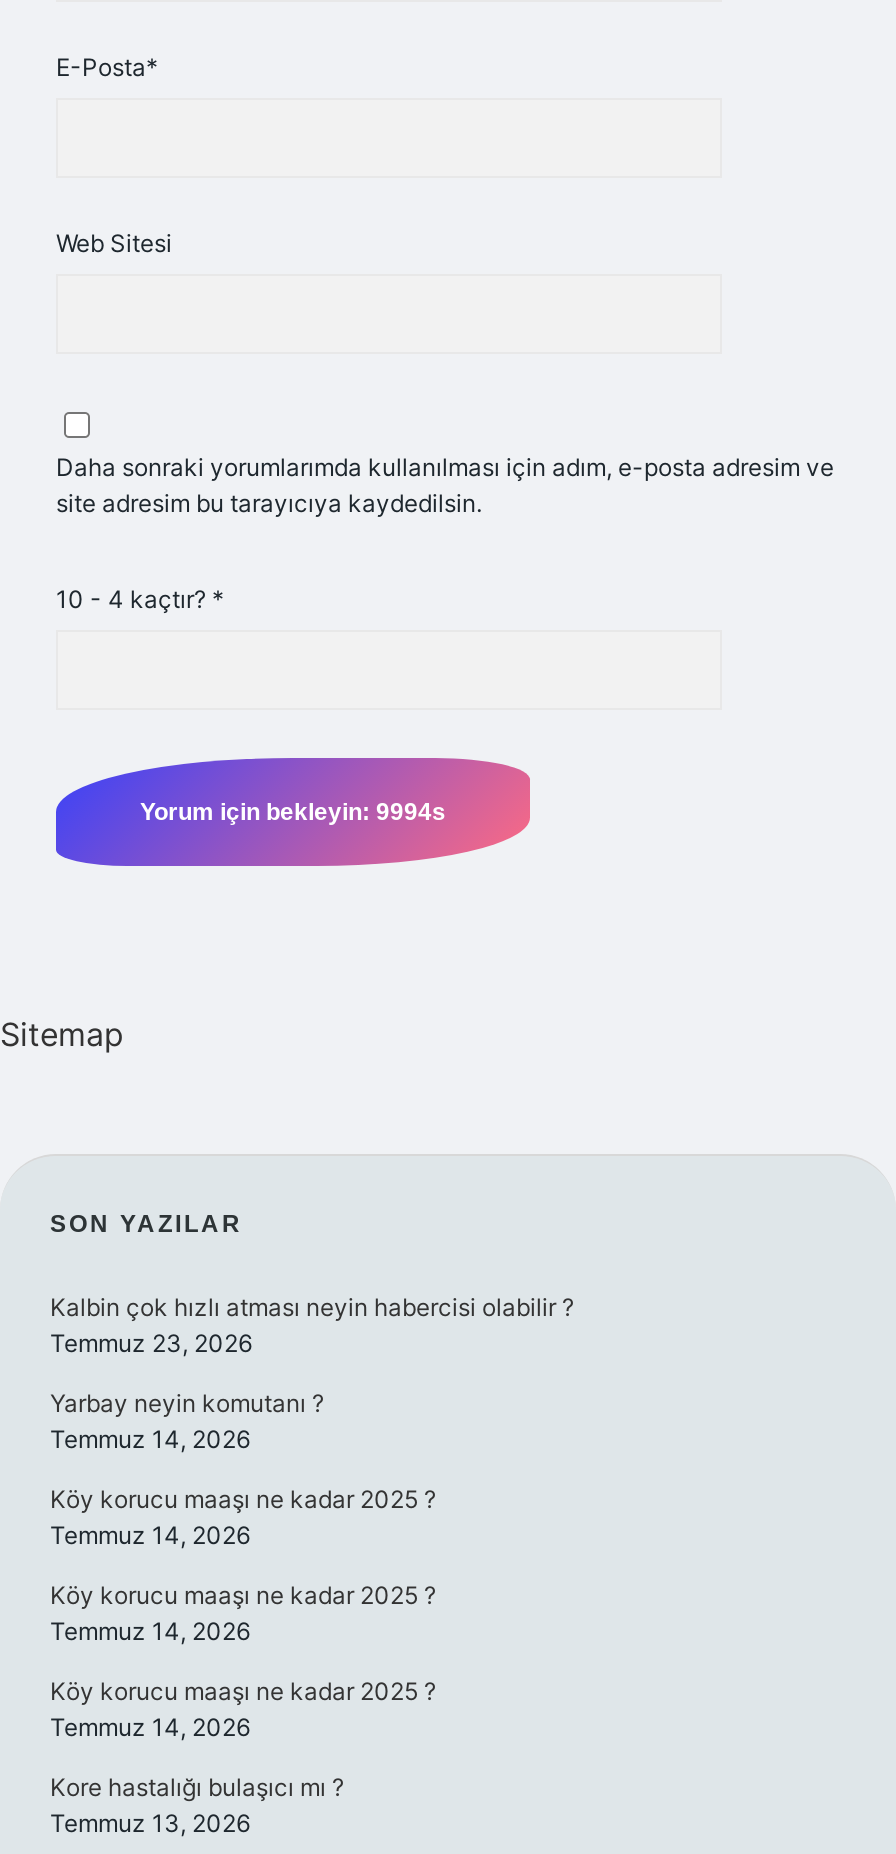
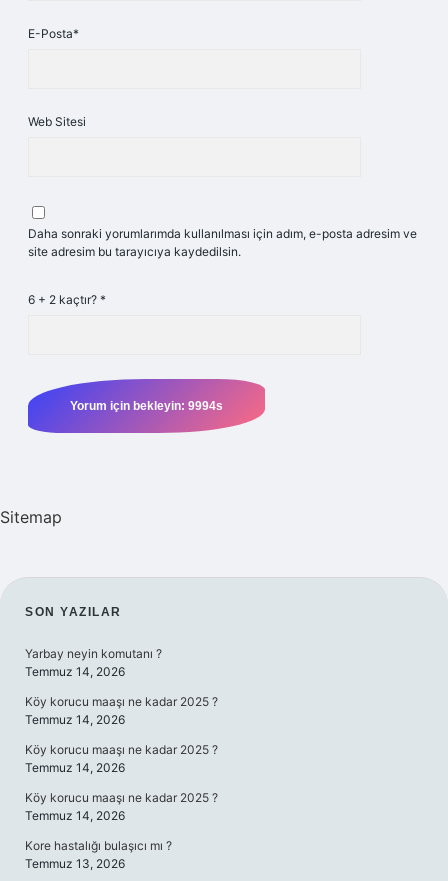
[56,584,224,614] 10 - 4 kaçtır? * -> [28,292,106,307] 6 + 2 kaçtır? *
[50,1292,574,1358] Kalbin çok hızlı atması neyin habercisi olabilir ? | Temmuz 23, 2026 -> none

